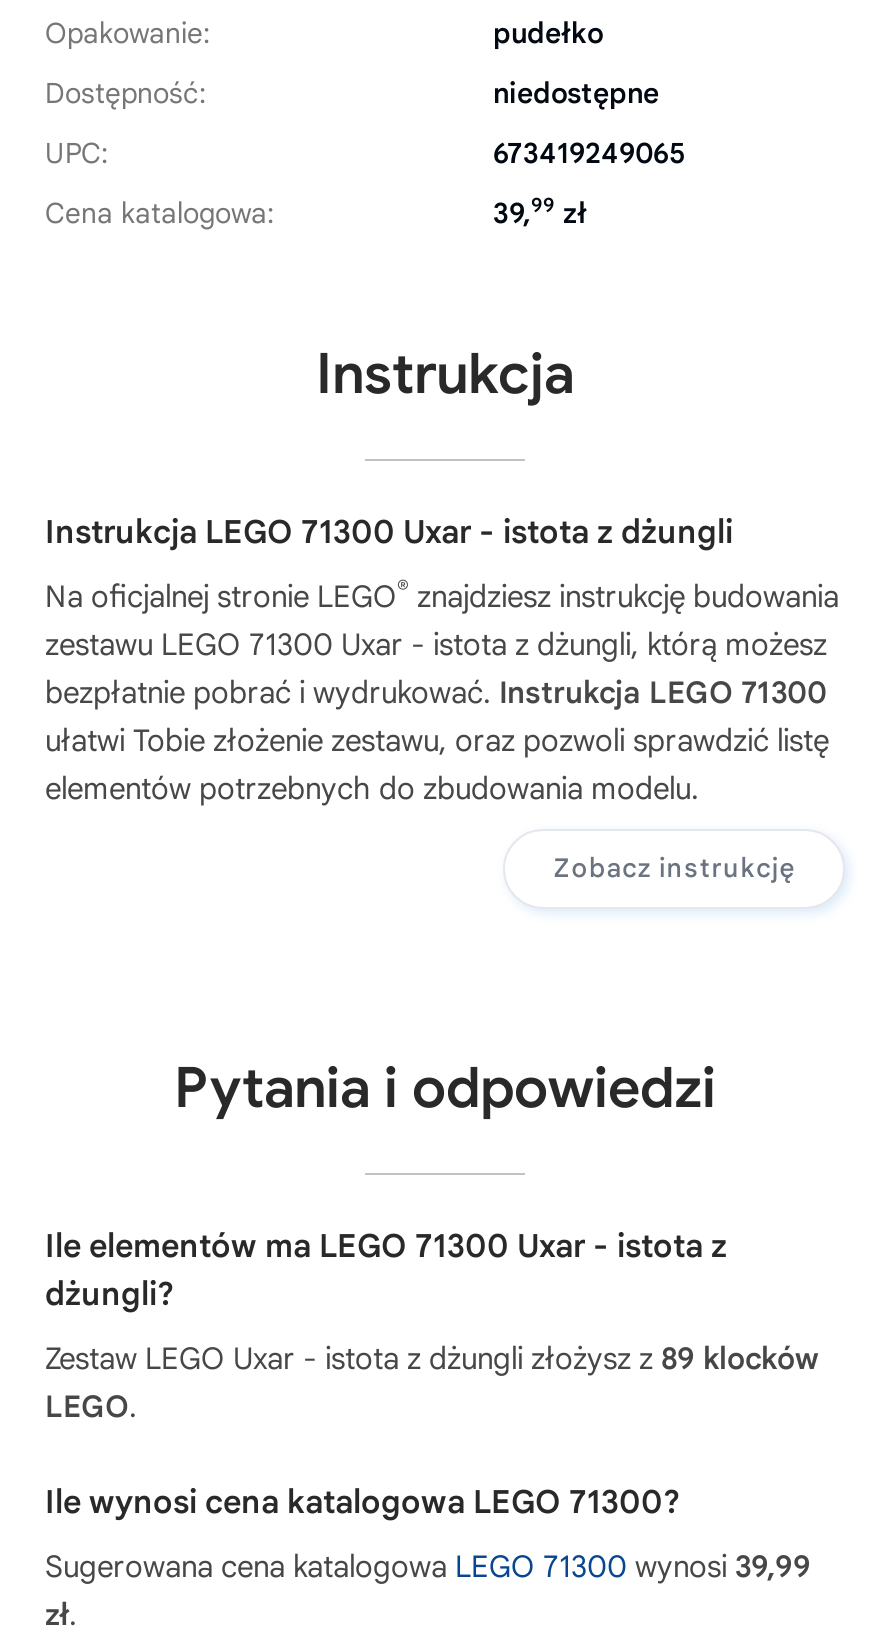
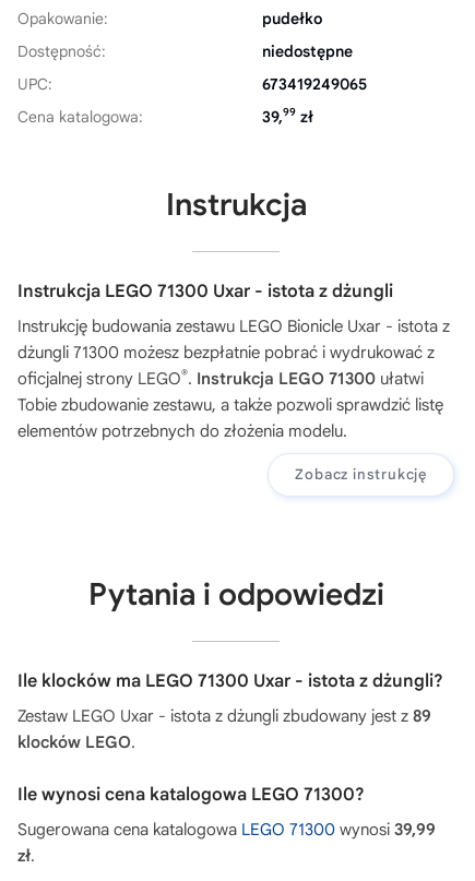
[45,575,839,807] Na oficjalnej stronie LEGO® znajdziesz instrukcję budowania | zestawu LEGO 71300 Uxar - istota z dżungli, którą możesz | bezpłatnie pobrać i wydrukować. Instrukcja LEGO 71300 | ułatwi Tobie złożenie zestawu, oraz pozwoli sprawdzić listę | elementów potrzebnych do zbudowania modelu. -> [17,317,450,441] Instrukcję budowania zestawu LEGO Bionicle Uxar - istota z | dżungli 71300 możesz bezpłatnie pobrać i wydrukować z | oficjalnej strony LEGO®. Instrukcja LEGO 71300 ułatwi | Tobie zbudowanie zestawu, a także pozwoli sprawdzić listę | elementów potrzebnych do złożenia modelu.
[45,1227,727,1315] Ile elementów ma LEGO 71300 Uxar - istota z | dżungli? -> [17,670,443,692] Ile klocków ma LEGO 71300 Uxar - istota z dżungli?
[45,1341,819,1425] Zestaw LEGO Uxar - istota z dżungli złożysz z 89 klocków | LEGO. -> [17,706,431,752] Zestaw LEGO Uxar - istota z dżungli zbudowany jest z 89 | klocków LEGO.

